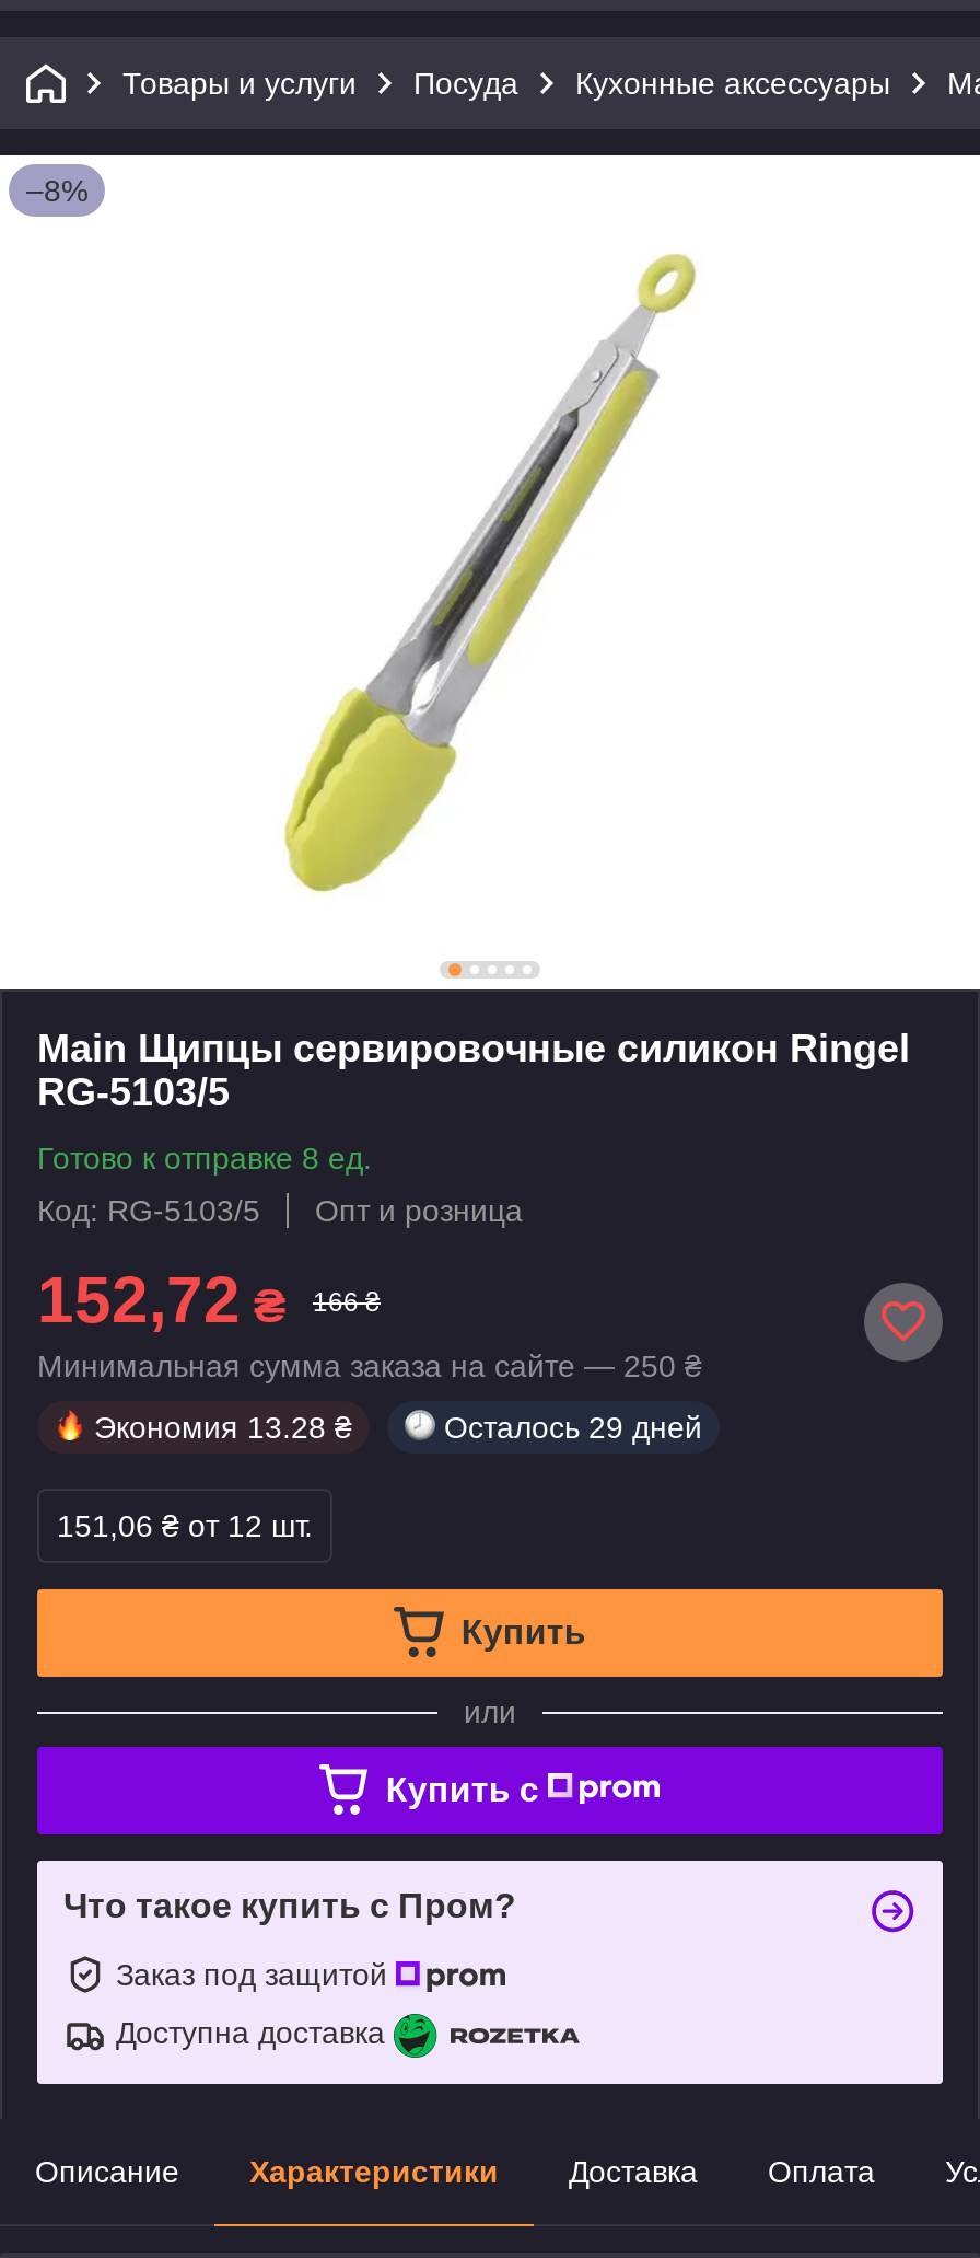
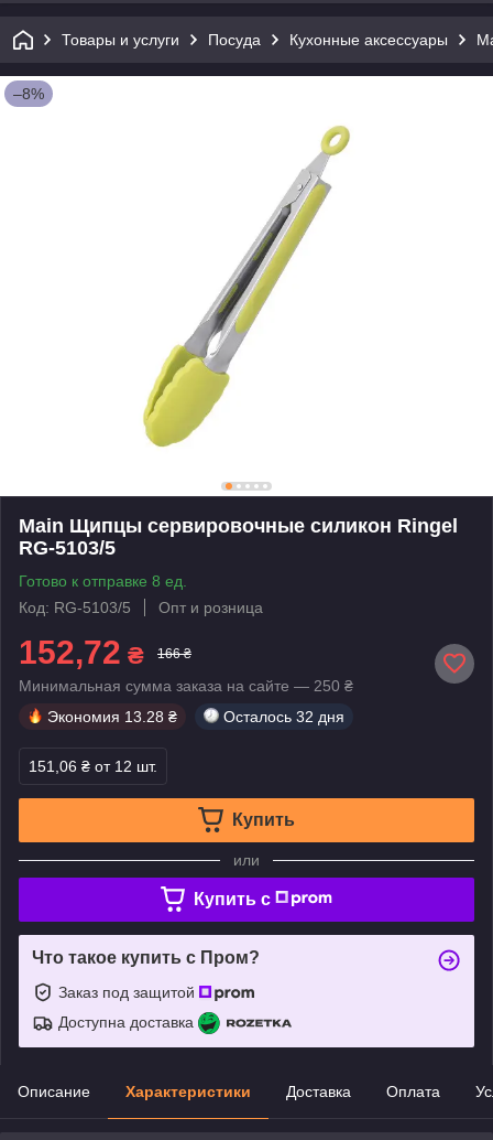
[444,1409,702,1444] Осталось 29 дней -> [223,708,344,725] Осталось 32 дня

